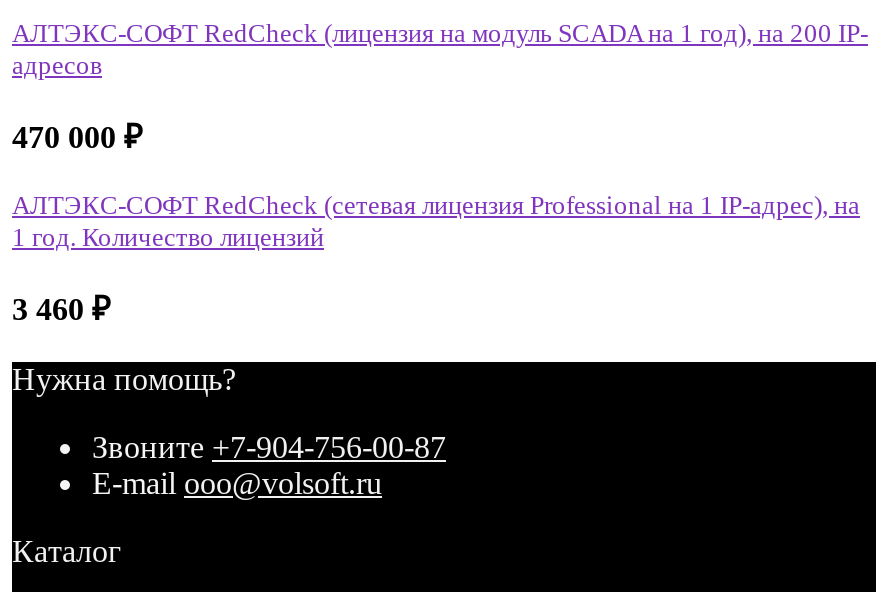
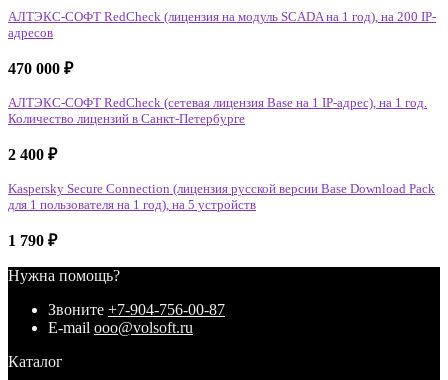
[12,192,860,326] АЛТЭКС-СОФТ RedCheck (сетевая лицензия Professional на 1 IP-адрес), на | 1 год. Количество лицензий | 3 460 ₽ -> [8,96,435,249] АЛТЭКС-СОФТ RedCheck (сетевая лицензия Base на 1 IP-адрес), на 1 год. | Количество лицензий в Санкт-Петербурге | 2 400 ₽ | Kaspersky Secure Connection (лицензия русской версии Base Download Pack | для 1 пользователя на 1 год), на 5 устройств | 1 790 ₽

